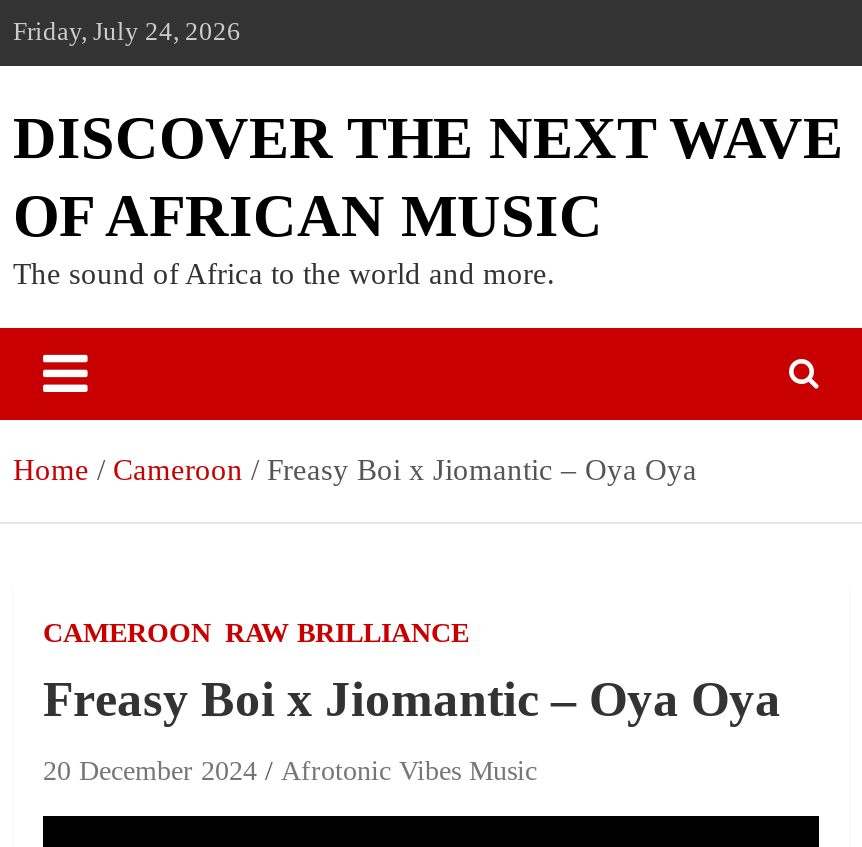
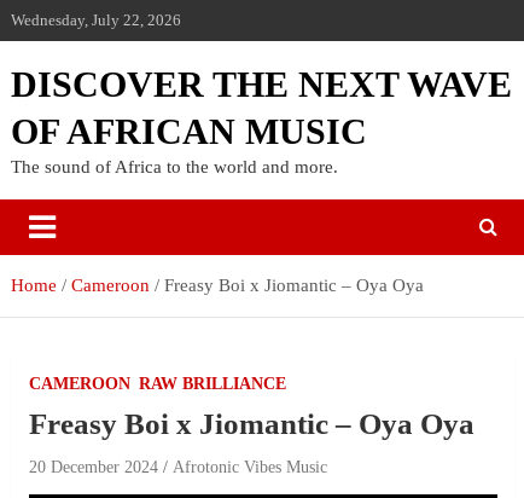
[13,16,241,46] Friday, July 24, 2026 -> [11,11,181,29] Wednesday, July 22, 2026

